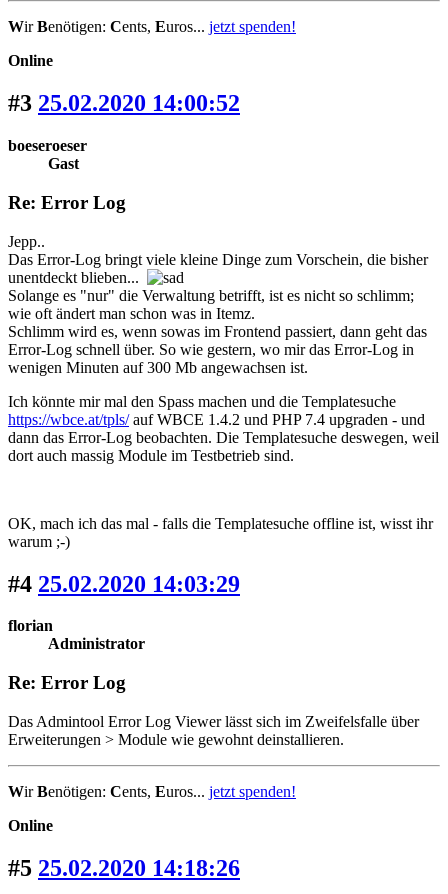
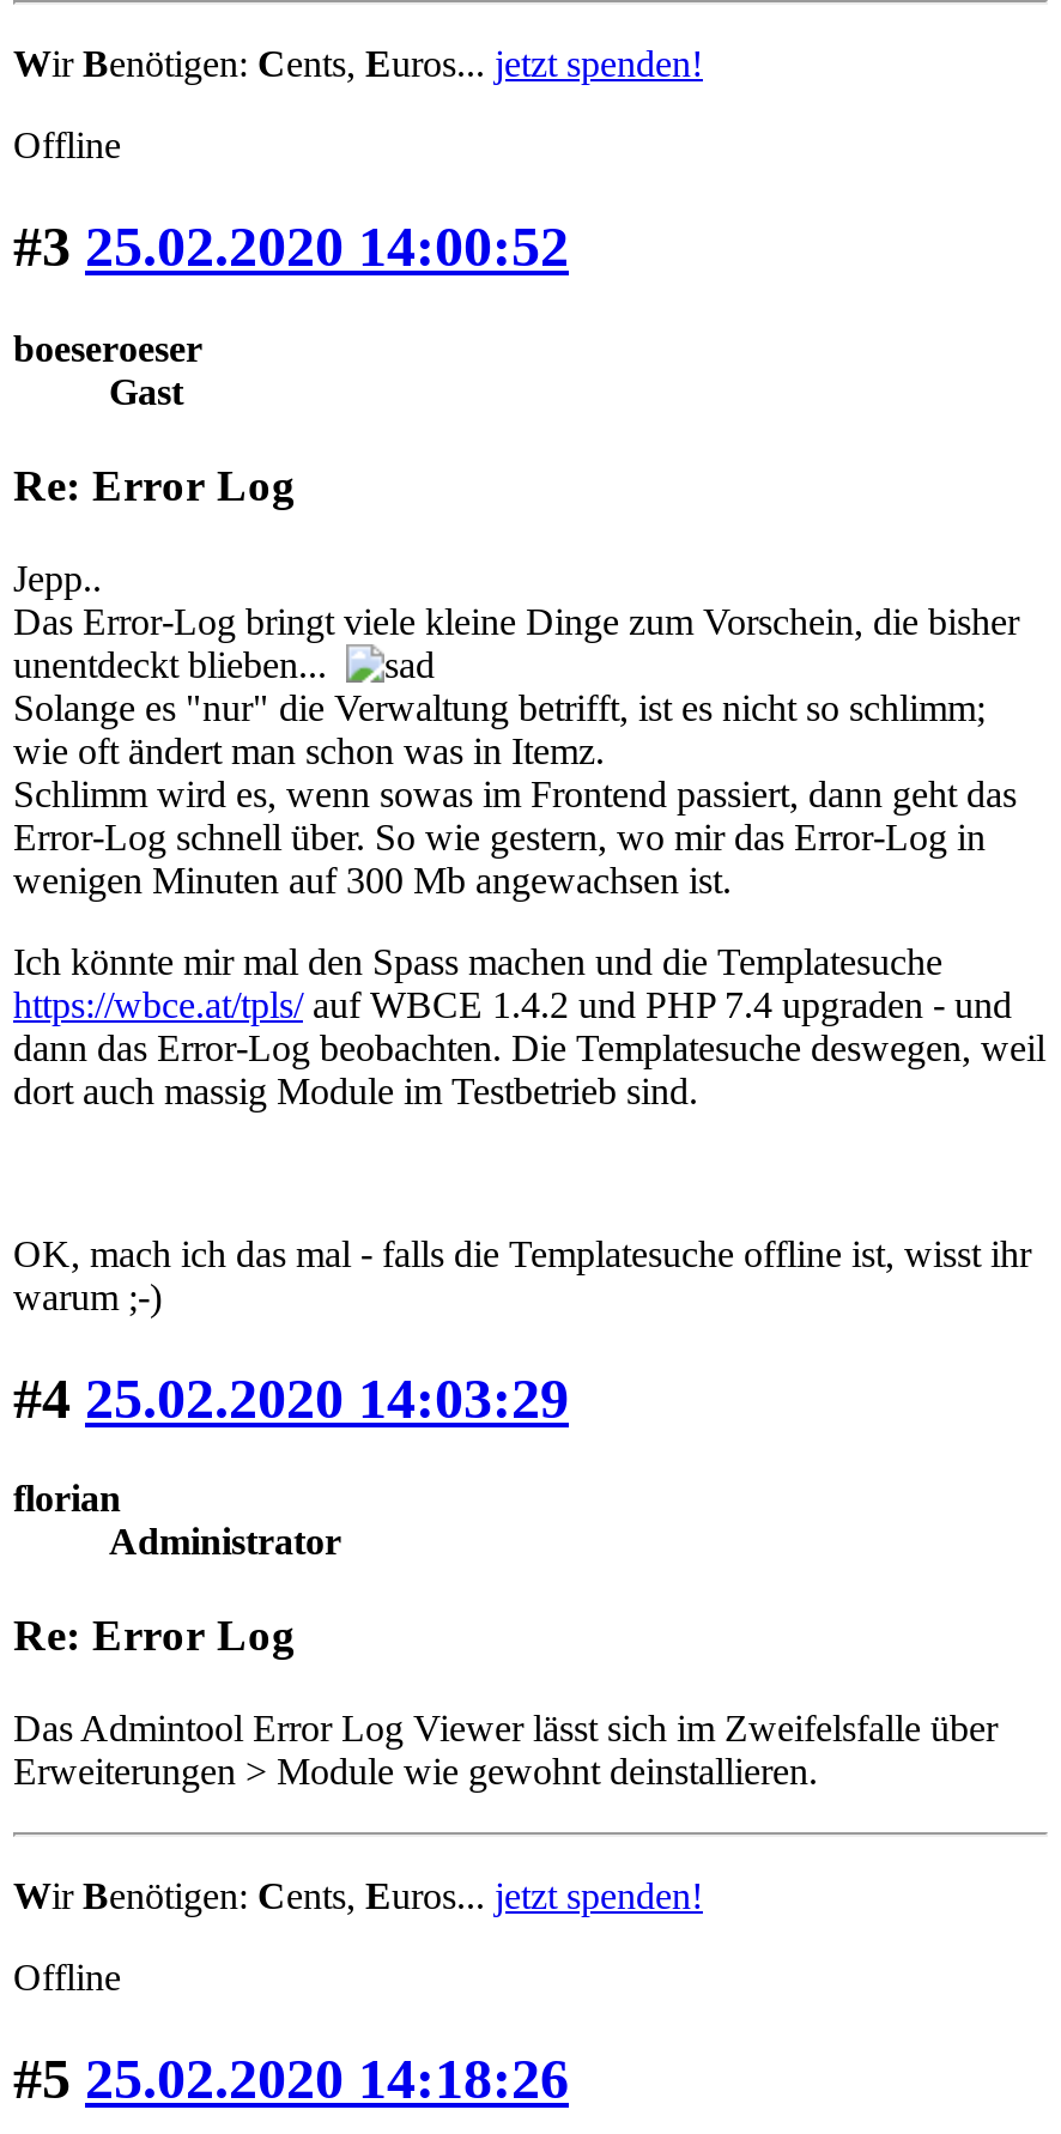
[8,52,53,69] Online -> [13,126,121,166] Offline
[8,817,53,834] Online -> [13,1957,121,1997] Offline

